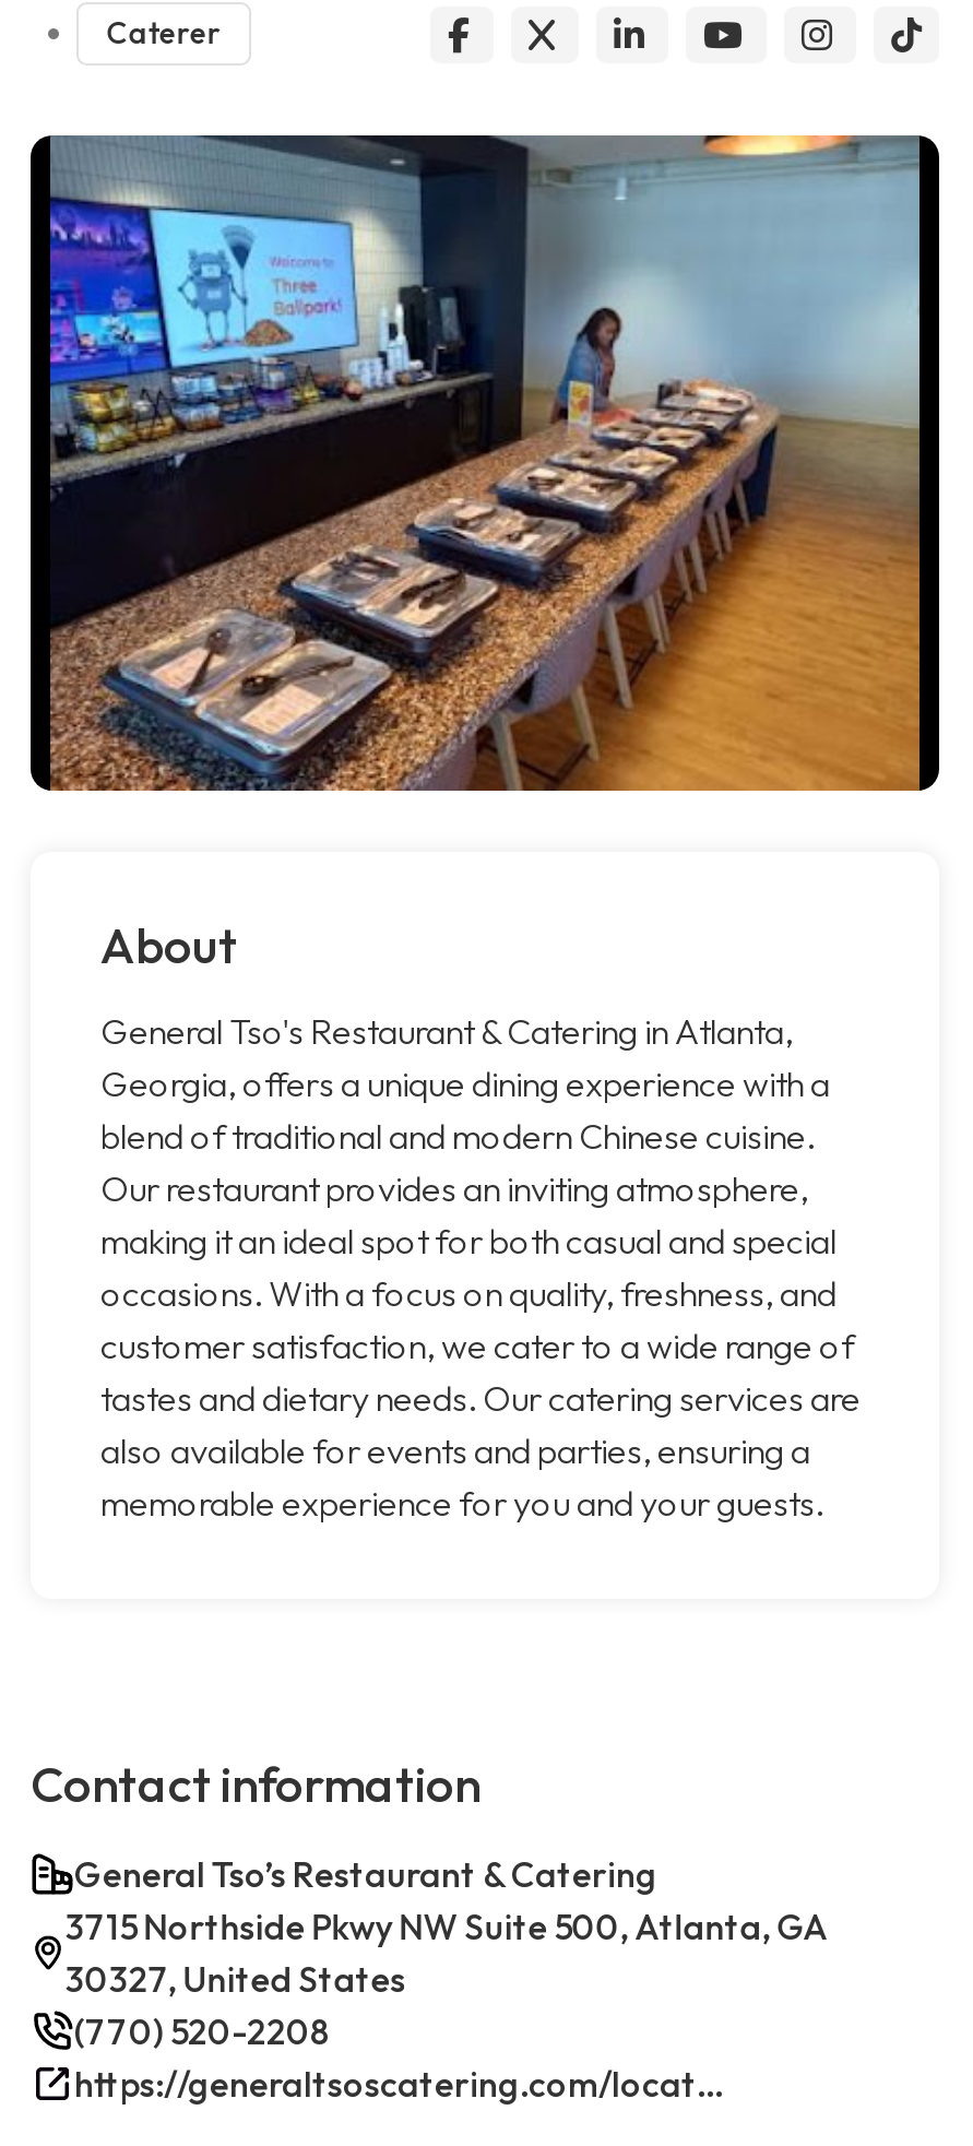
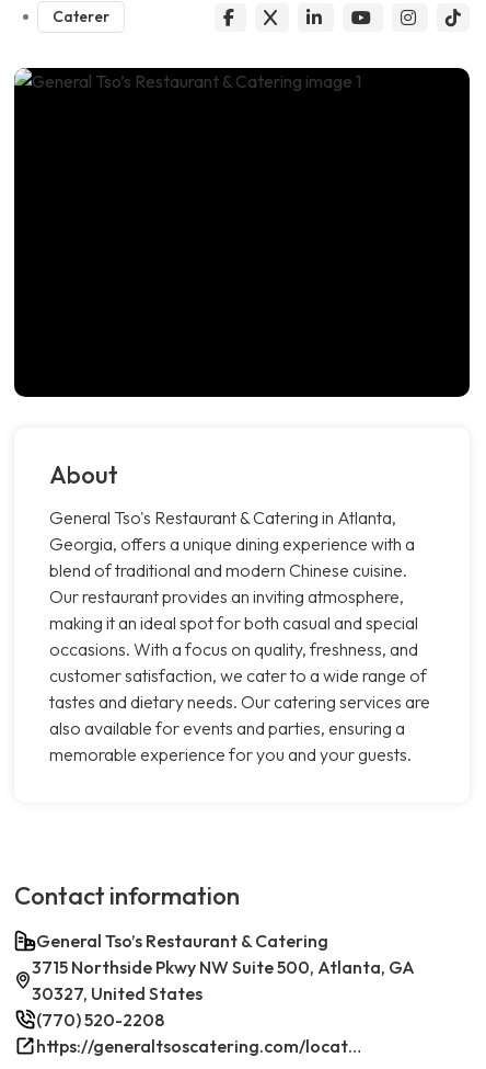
[31,133,922,793] [image] -> none

